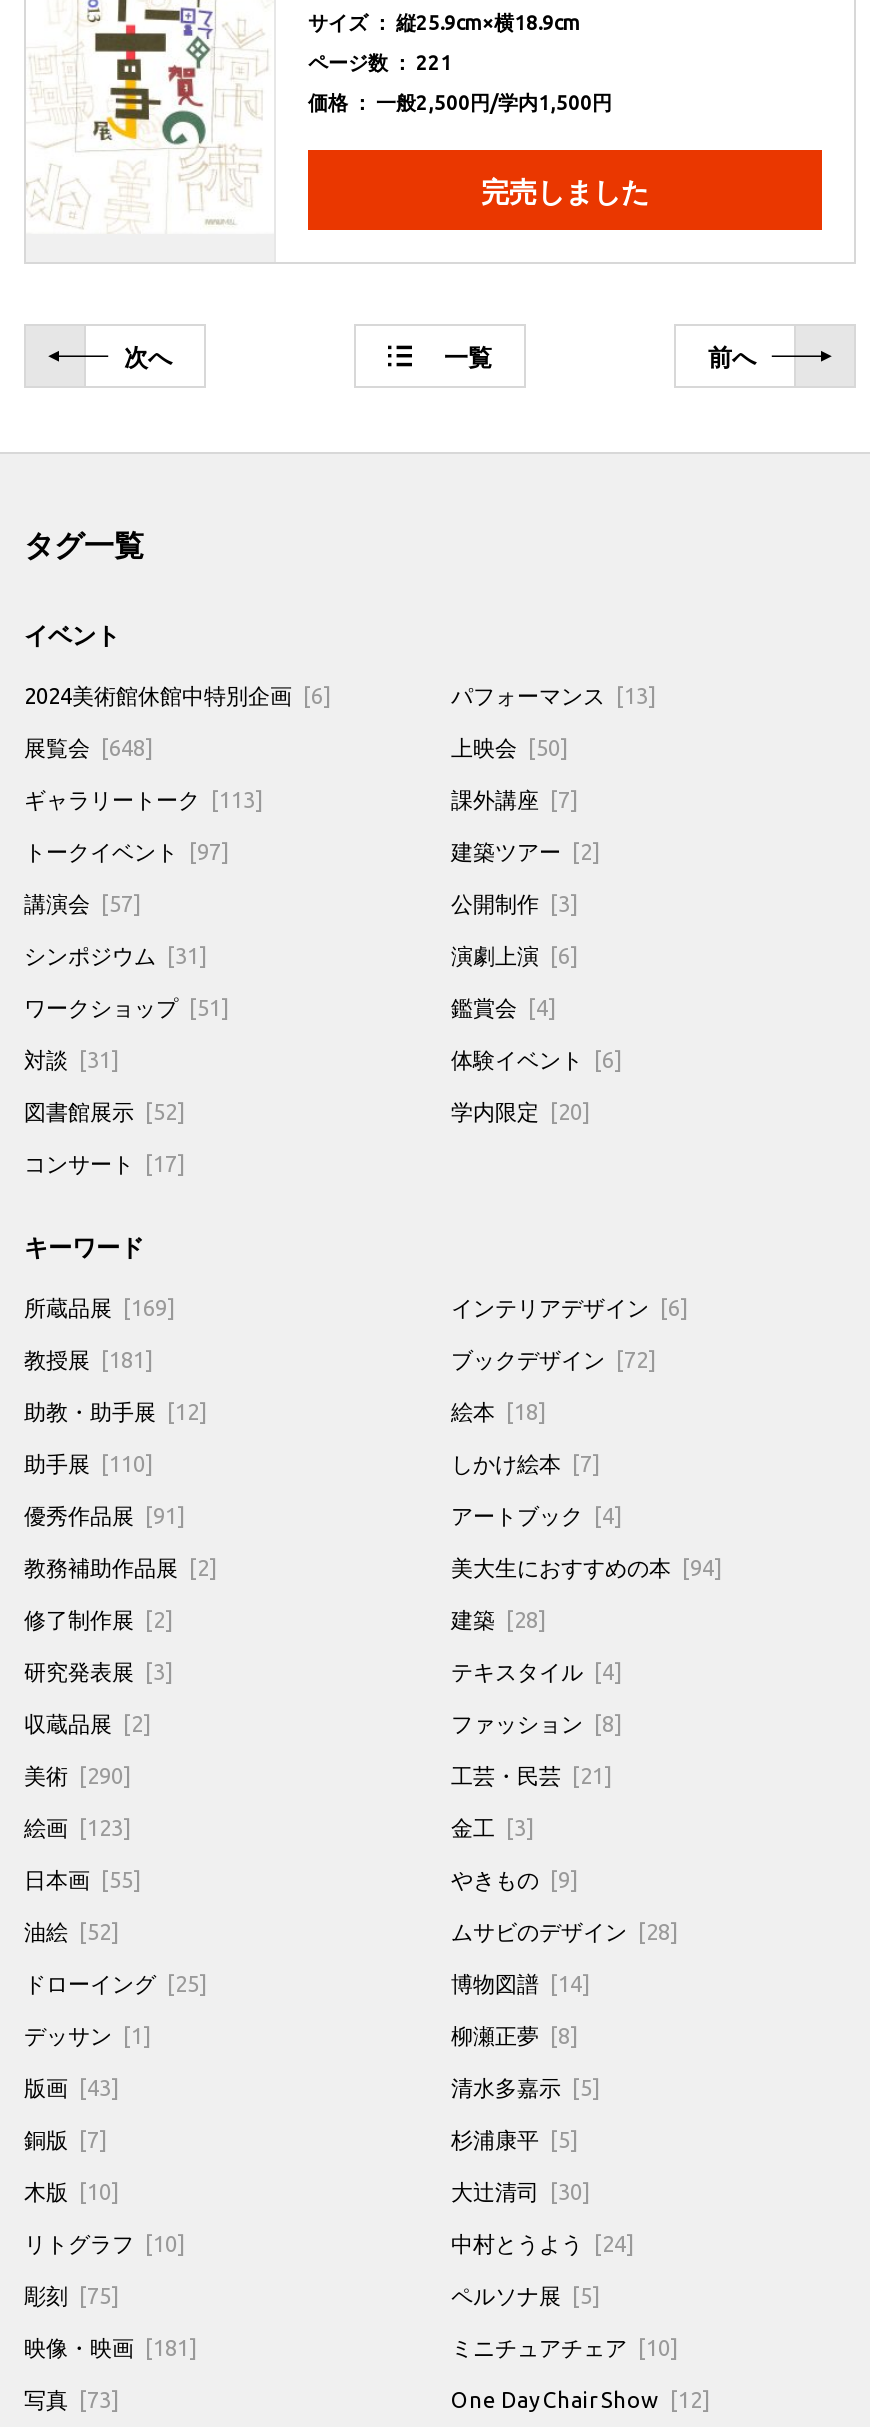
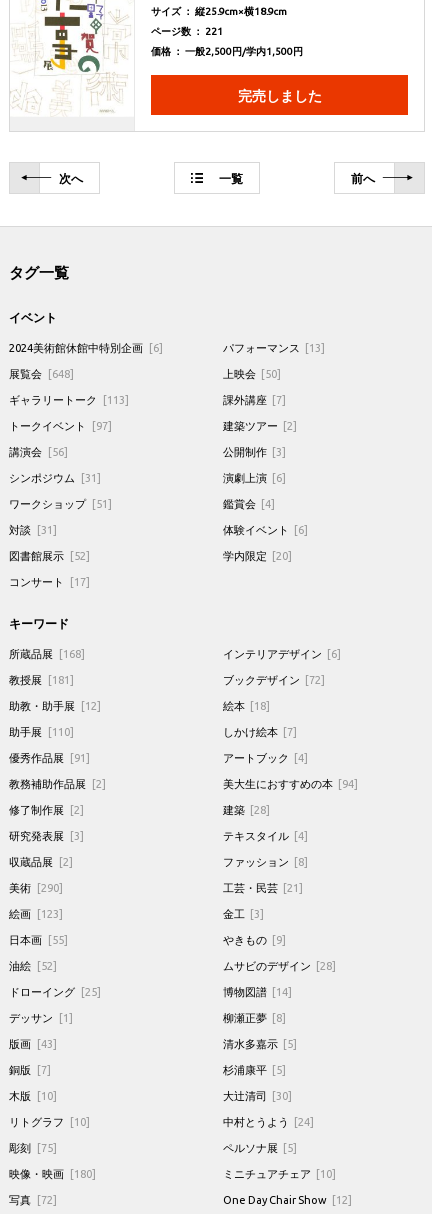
[24,887,141,921] 講演会 [57] -> [9,443,67,460] 講演会 [56]
[24,1291,175,1325] 所蔵品展 [169] -> [9,645,84,662] 所蔵品展 [168]
[24,2331,197,2365] 映像・映画 [181] -> [9,1165,95,1182] 映像・映画 [180]
[24,2383,119,2417] 写真 [73] -> [9,1191,56,1208] 写真 [72]

